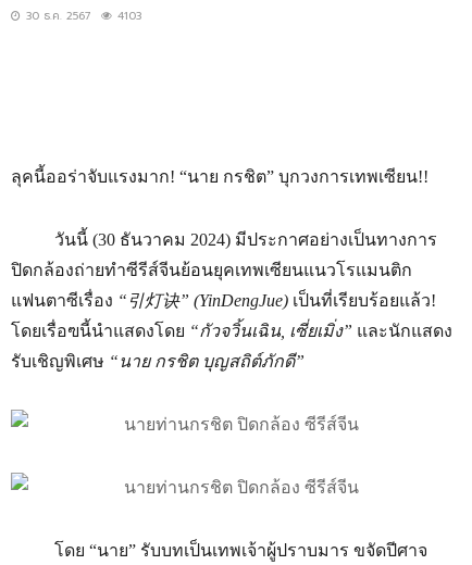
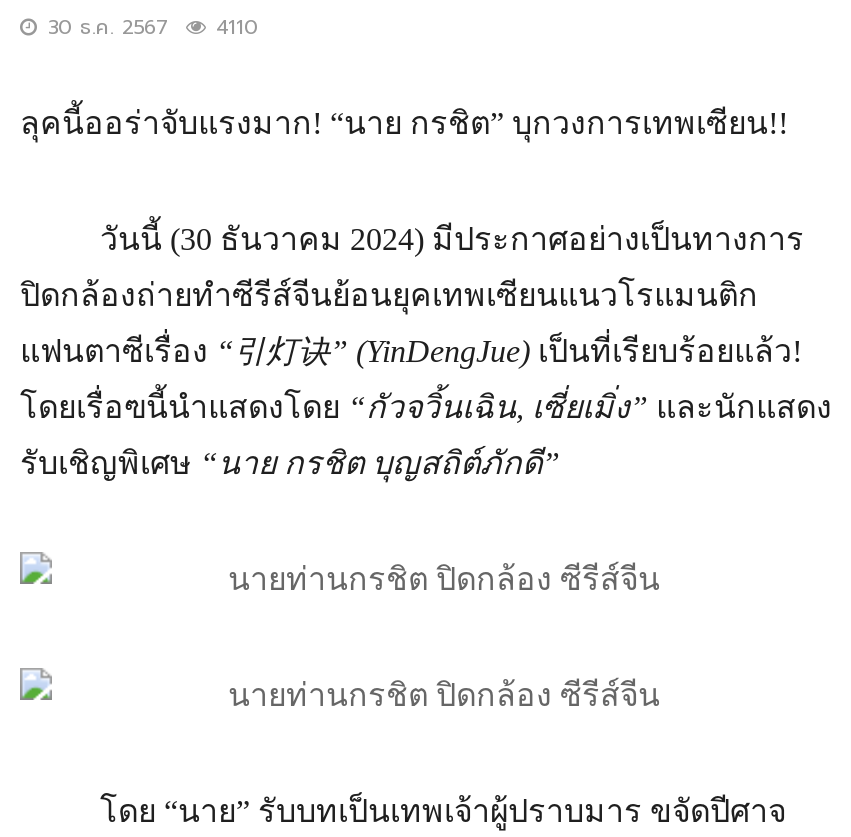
[26,7,141,24] 30 ธ.ค. 2567 4103 -> [48,12,258,42] 30 ธ.ค. 2567 4110

